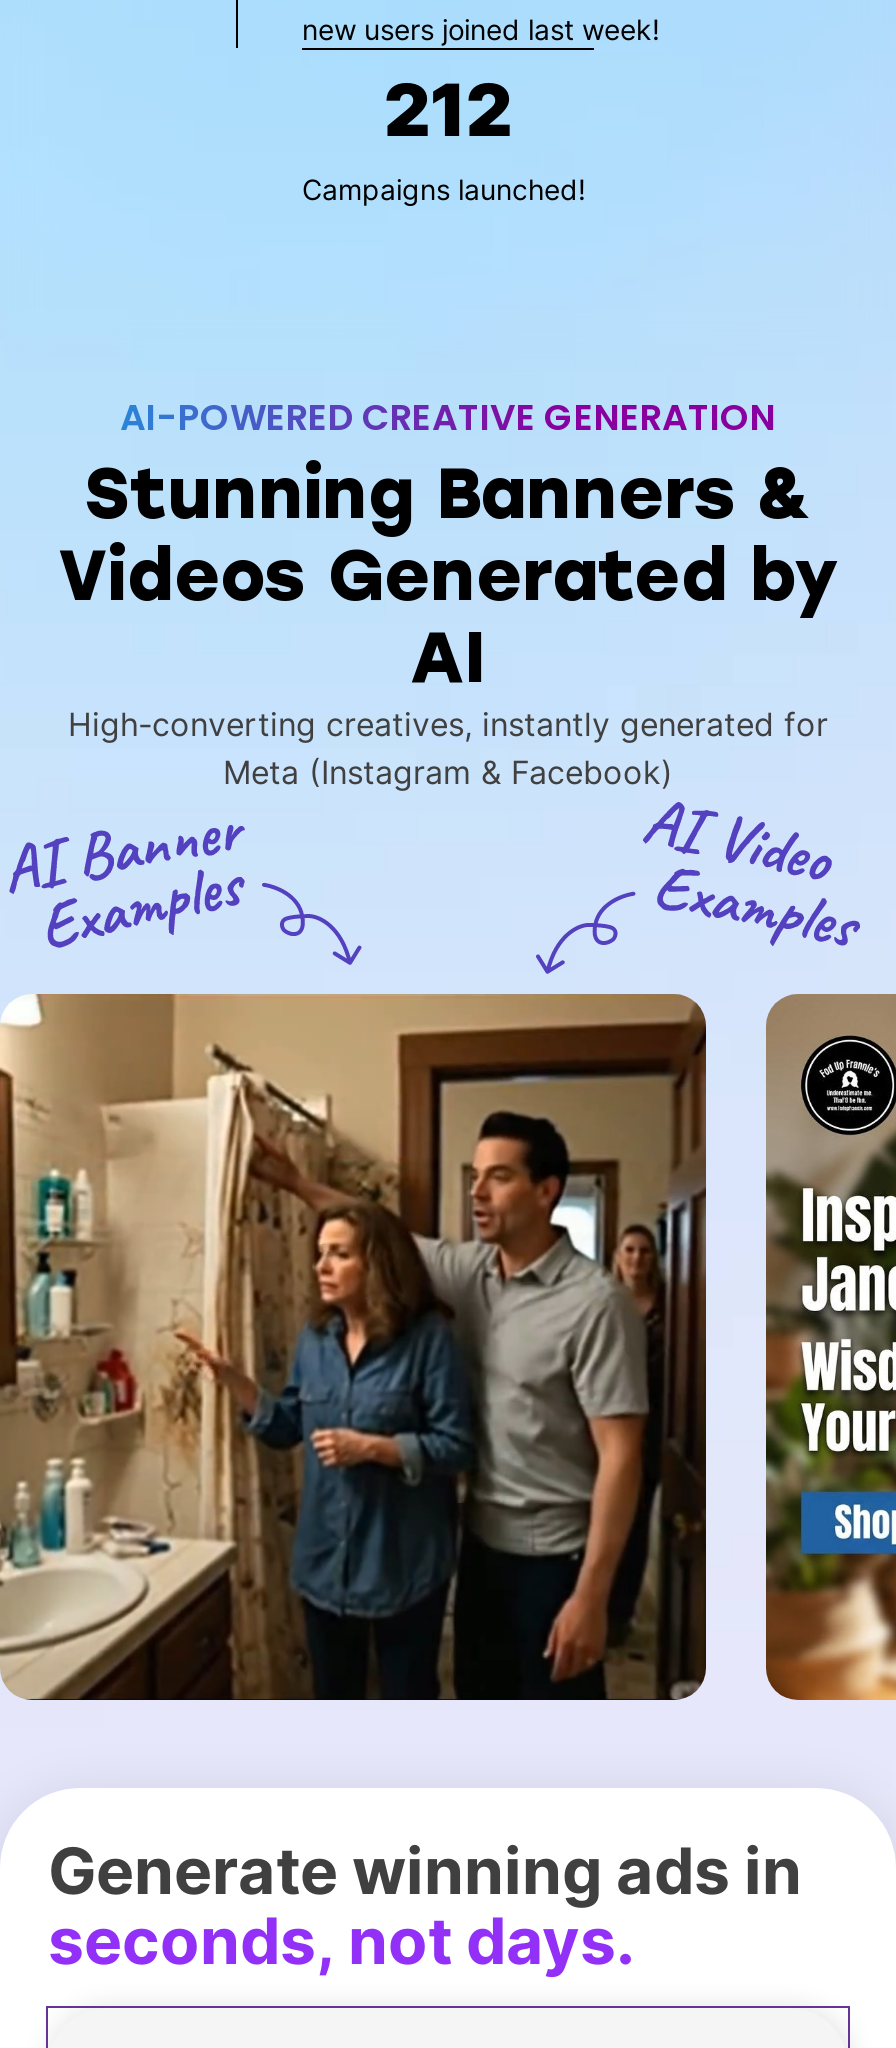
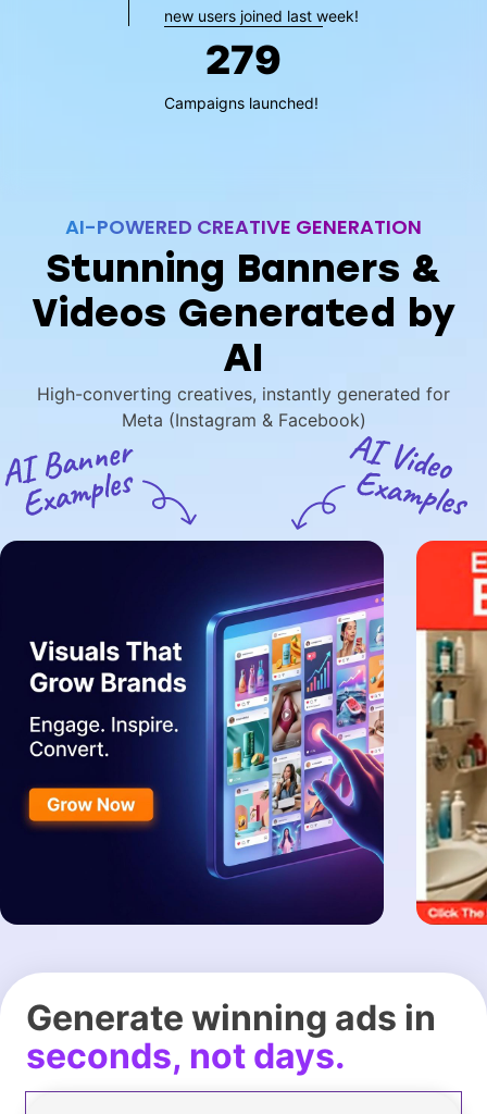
[384,65,512,153] 212 -> [205,35,282,83] 279
[6,992,708,1702] [image] -> [3,540,385,926] [image]
[764,994,890,1702] [image] -> [415,541,484,926] [image]

